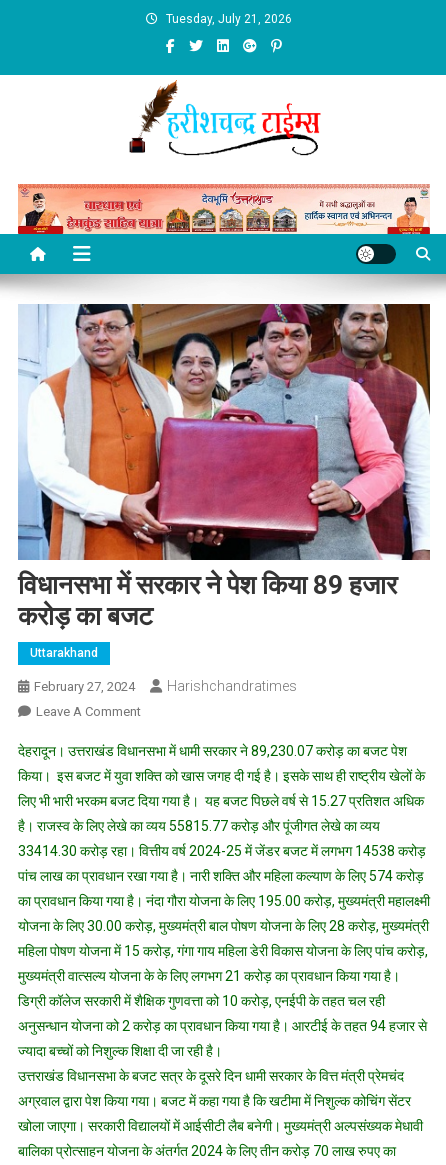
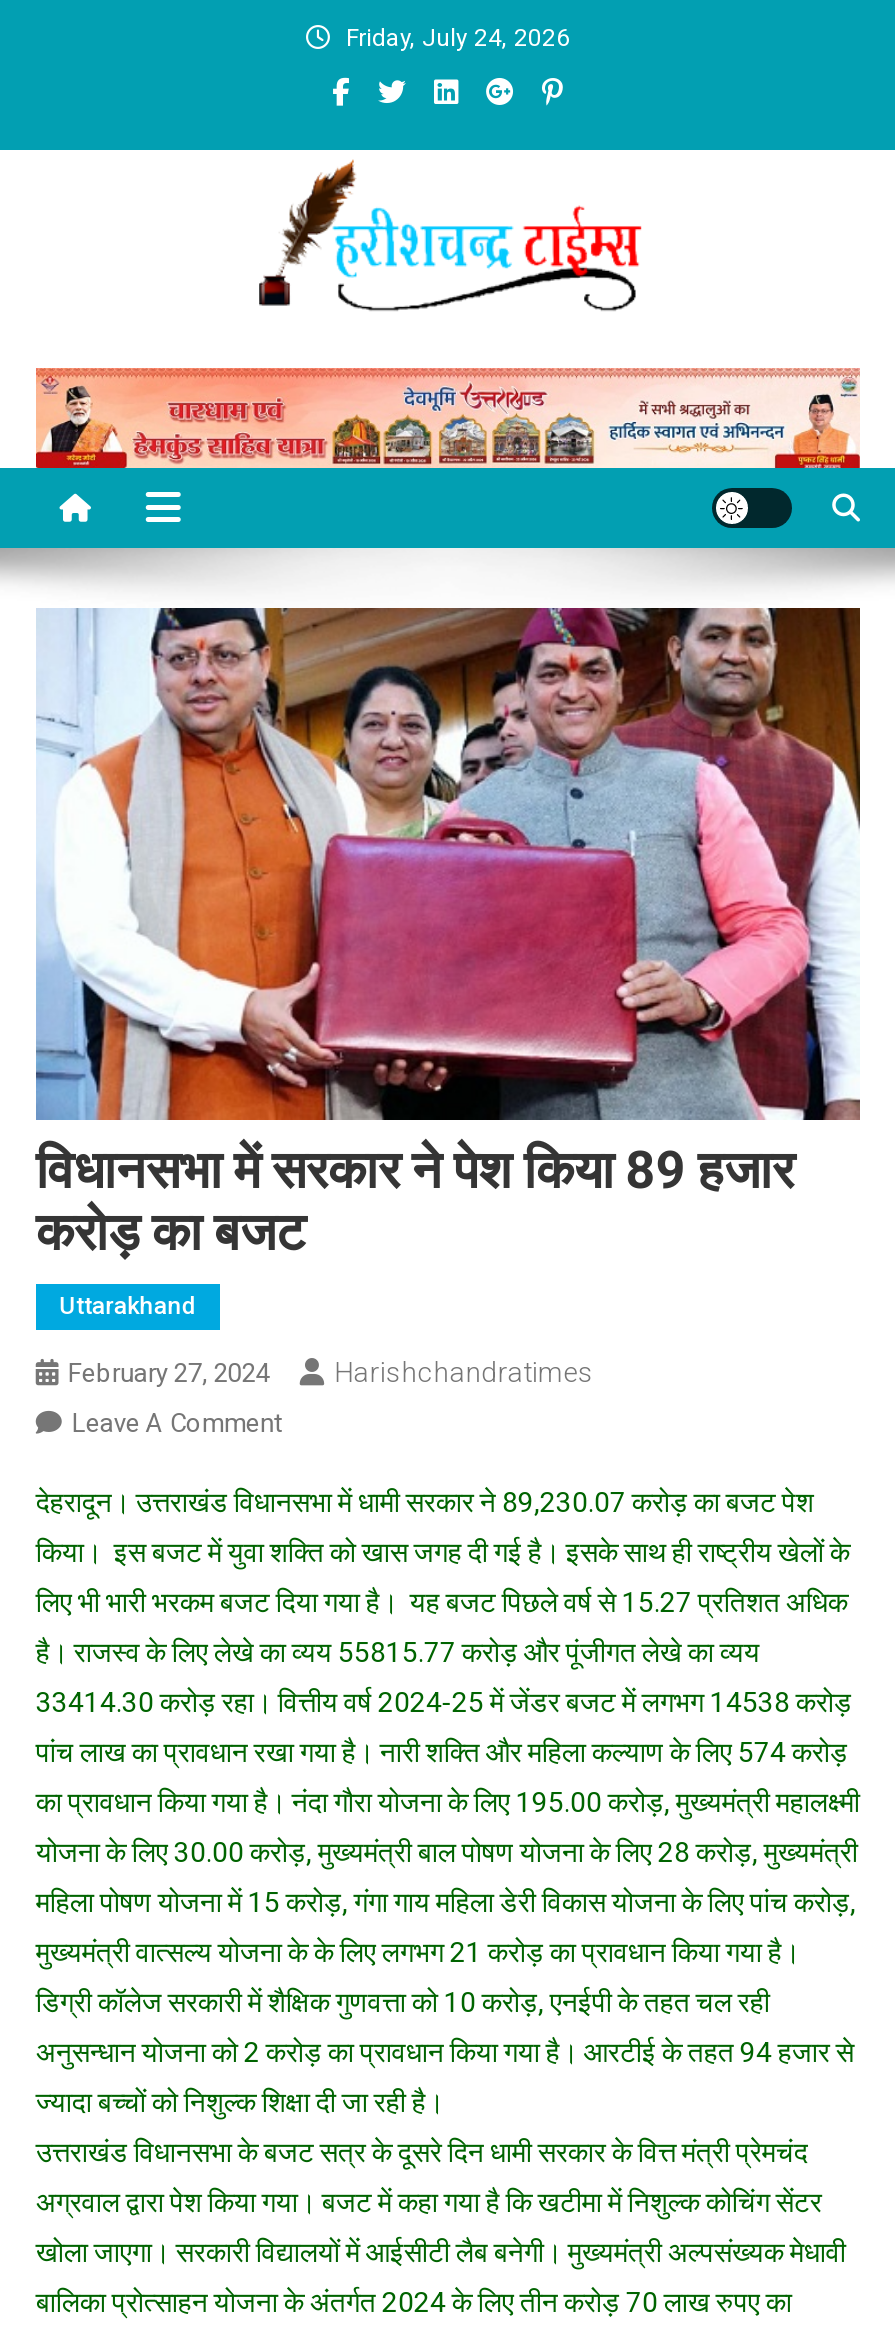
[166,12,292,26] Tuesday, July 21, 2026 -> [346,24,570,52] Friday, July 24, 2026

